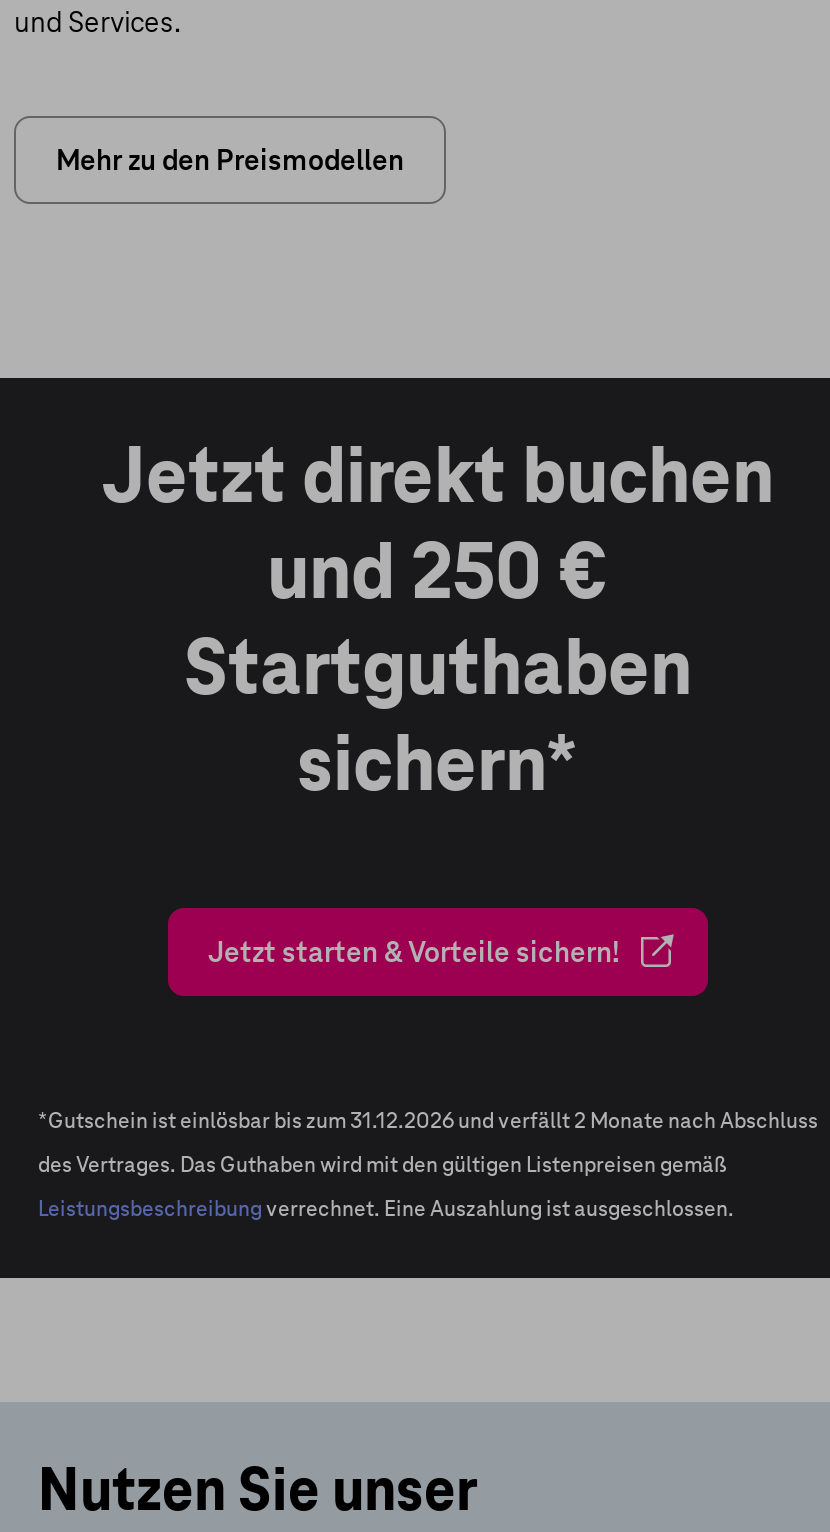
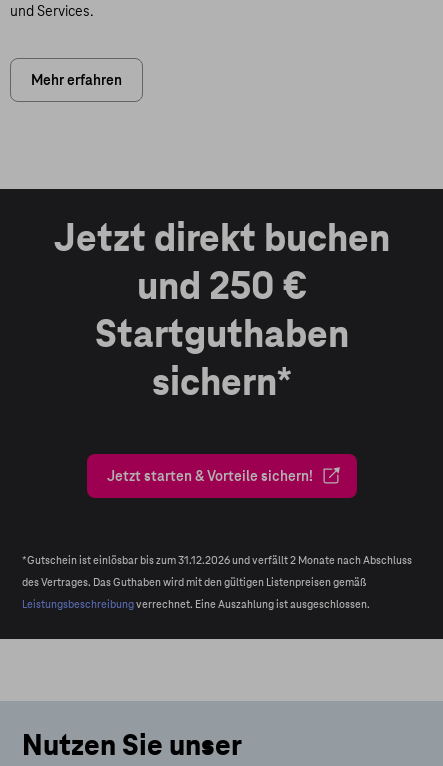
[56,143,404,179] Mehr zu den Preismodellen -> [31,71,122,89] Mehr erfahren

